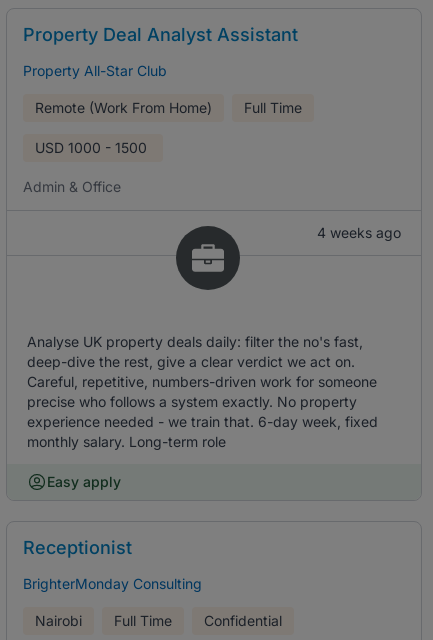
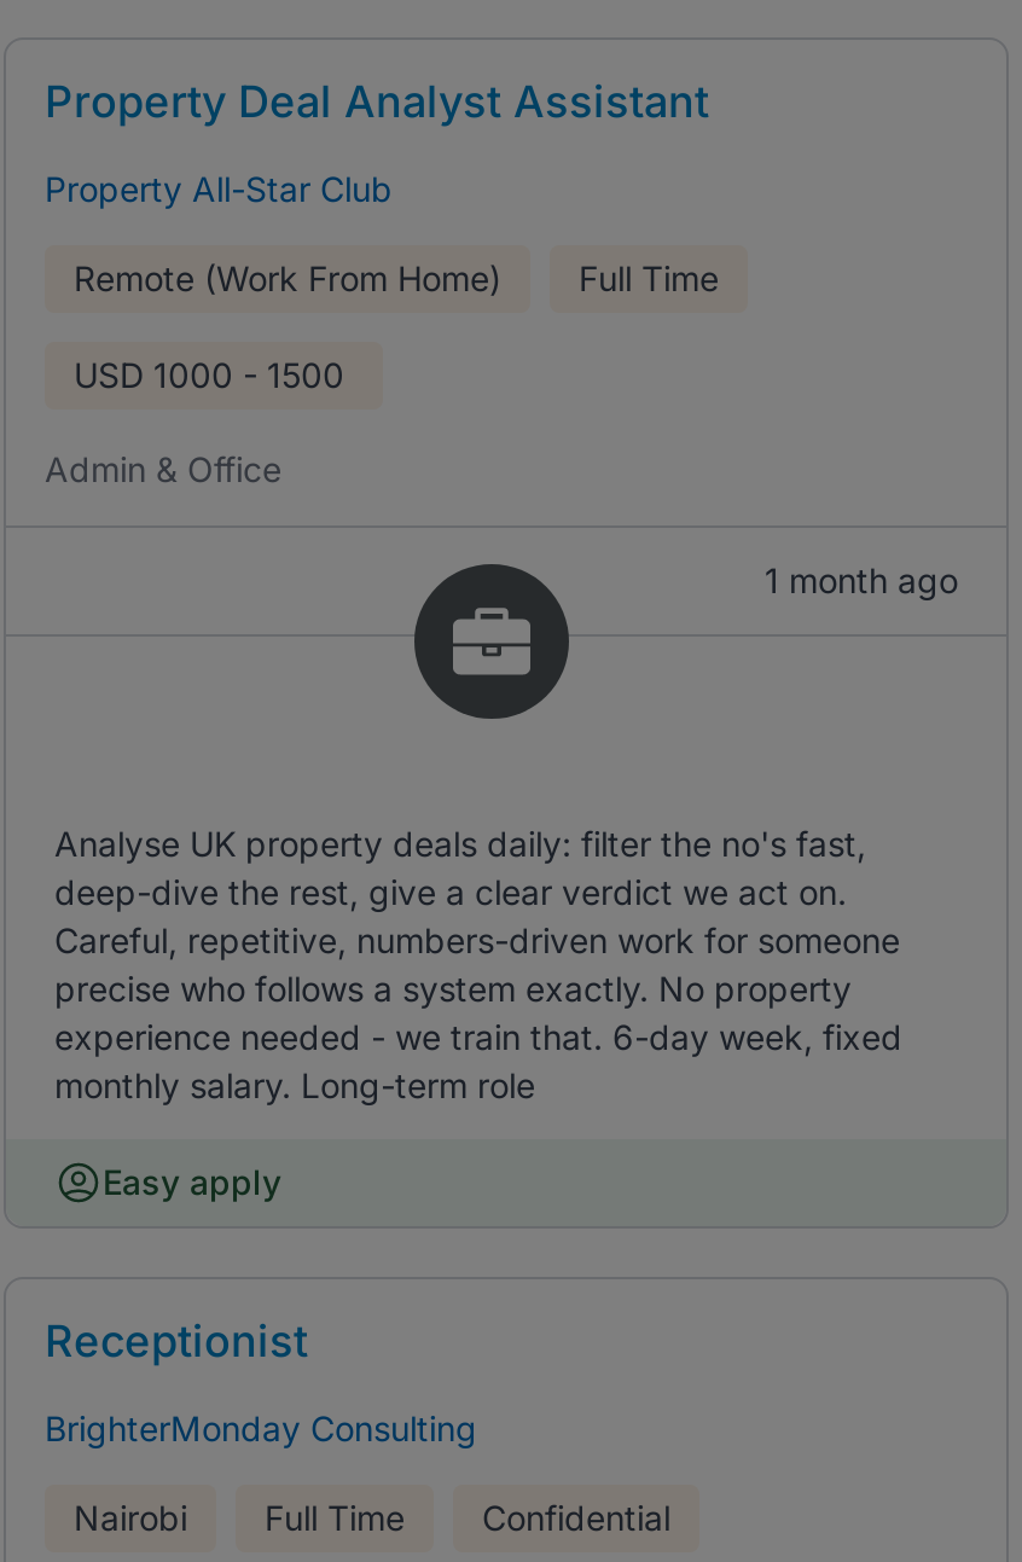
[317,224,401,241] 4 weeks ago -> [765,559,958,600] 1 month ago

